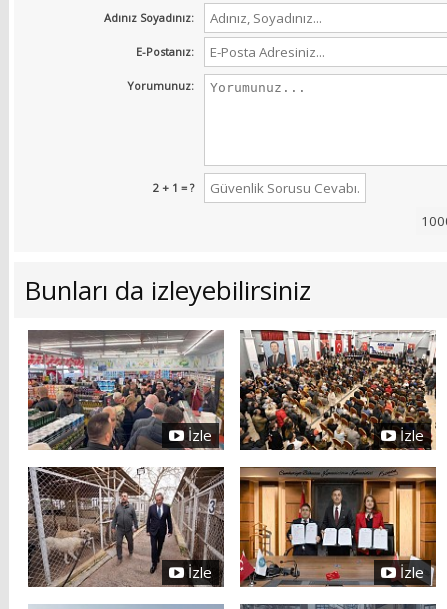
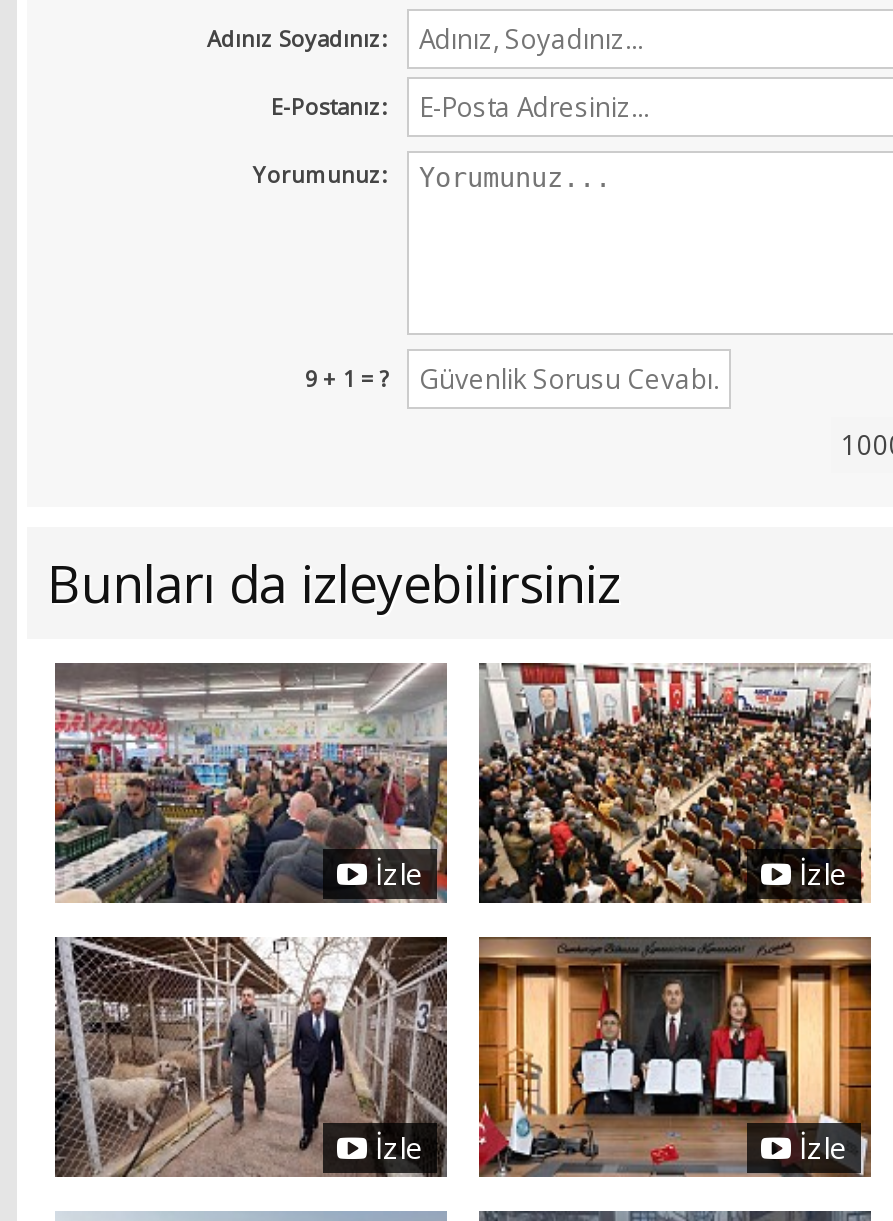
[153,180,194,195] 2 + 1 = ? -> [305,364,387,394] 9 + 1 = ?

